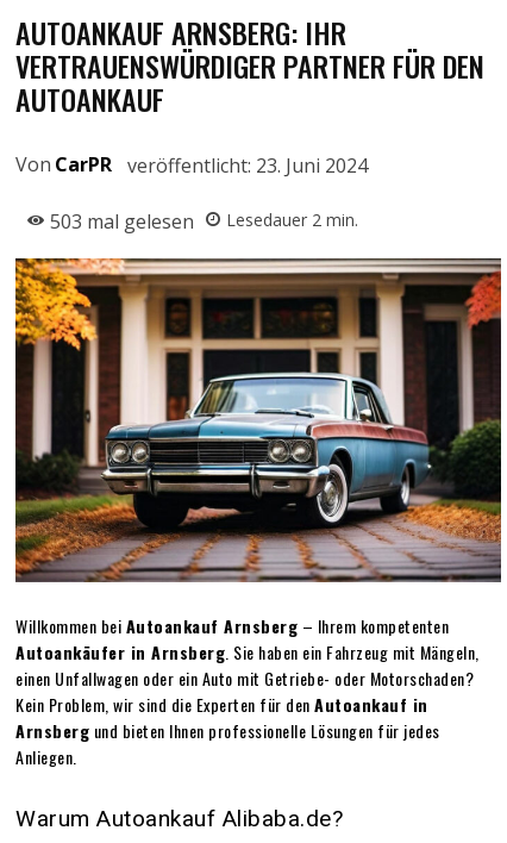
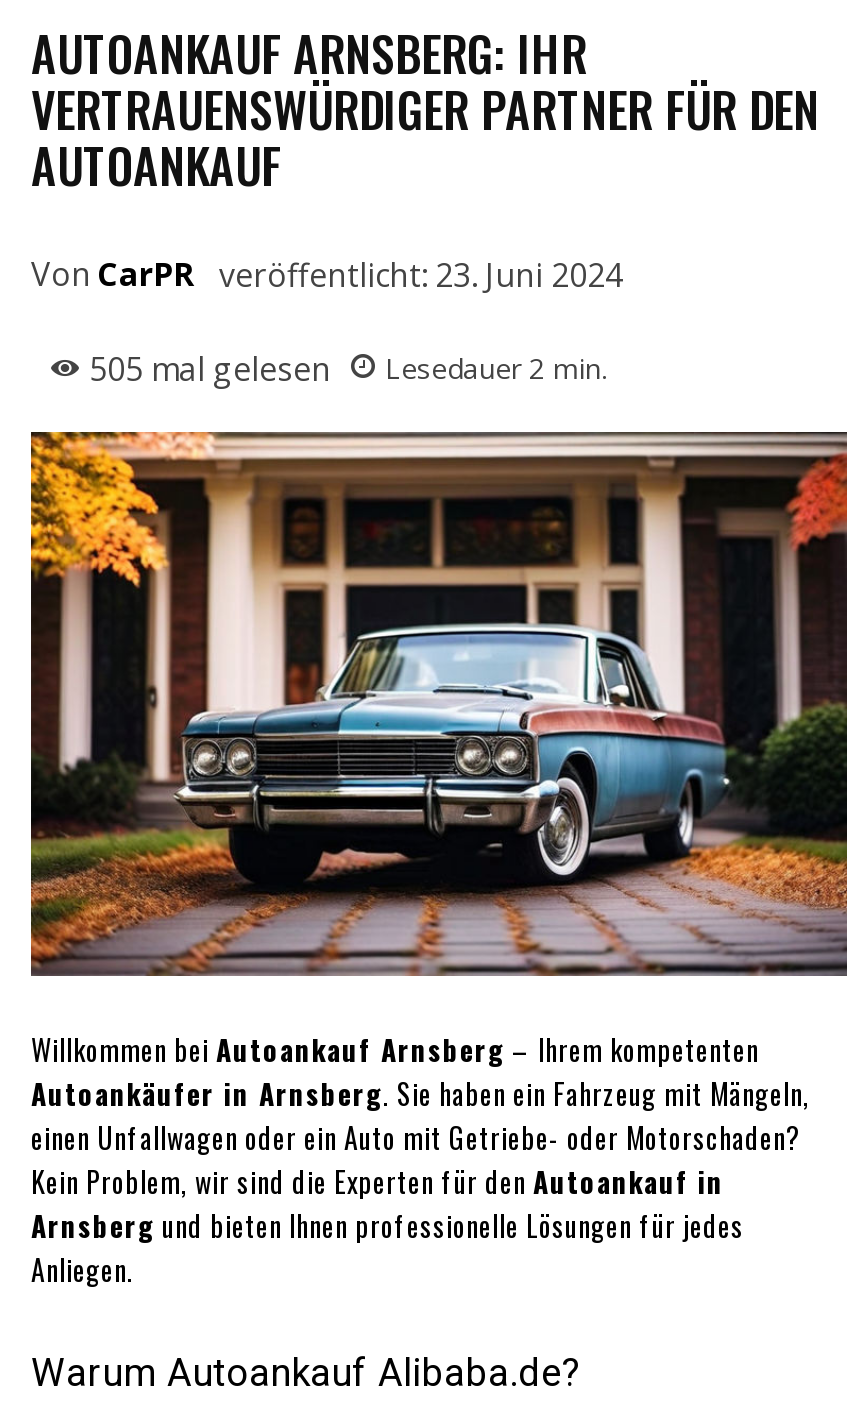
[50,208,358,234] 503 mal gelesen Lesedauer 2 min. -> [89,347,607,391] 505 mal gelesen Lesedauer 2 min.

